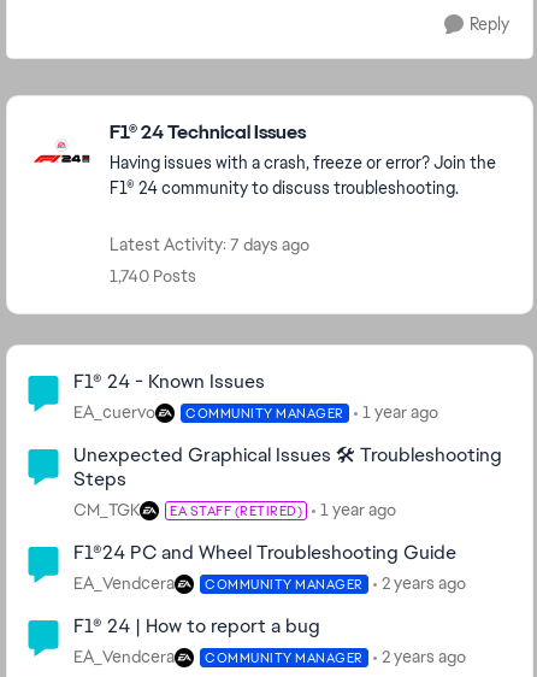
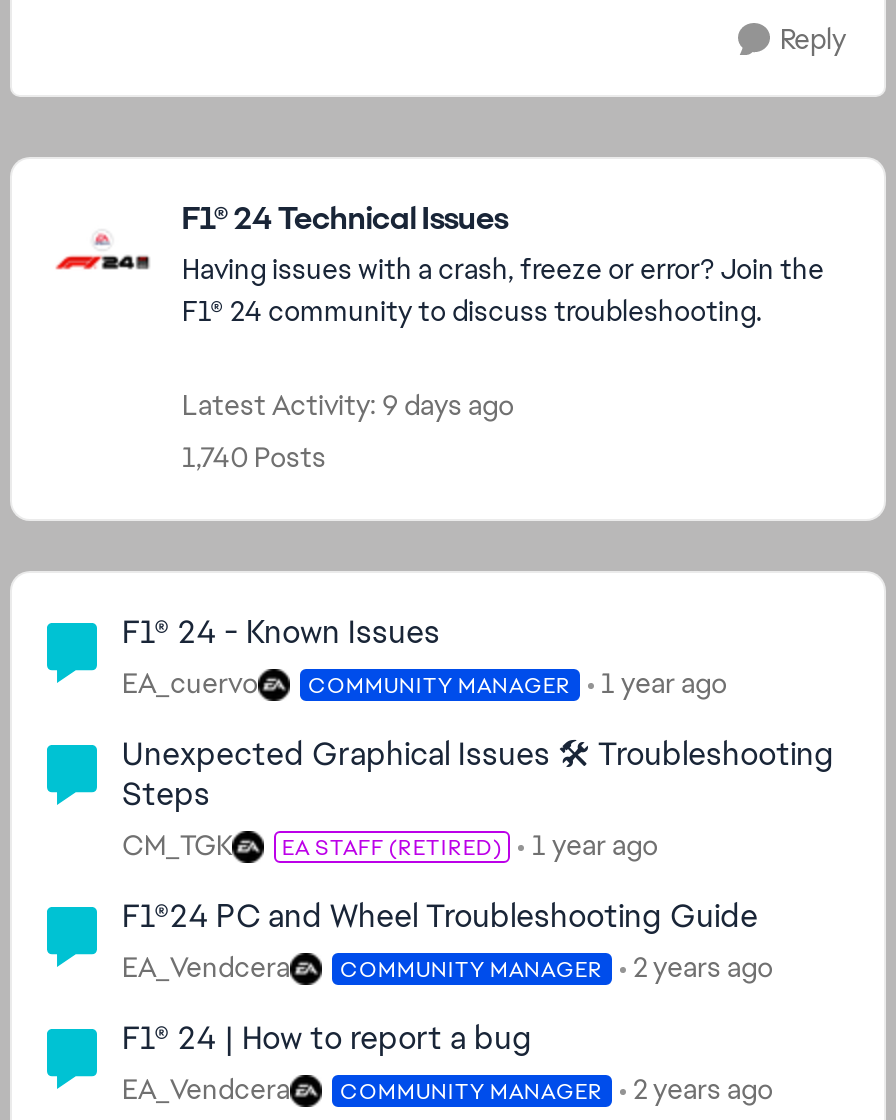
[110,234,309,255] Latest Activity: 7 days ago -> [182,387,514,423] Latest Activity: 9 days ago

